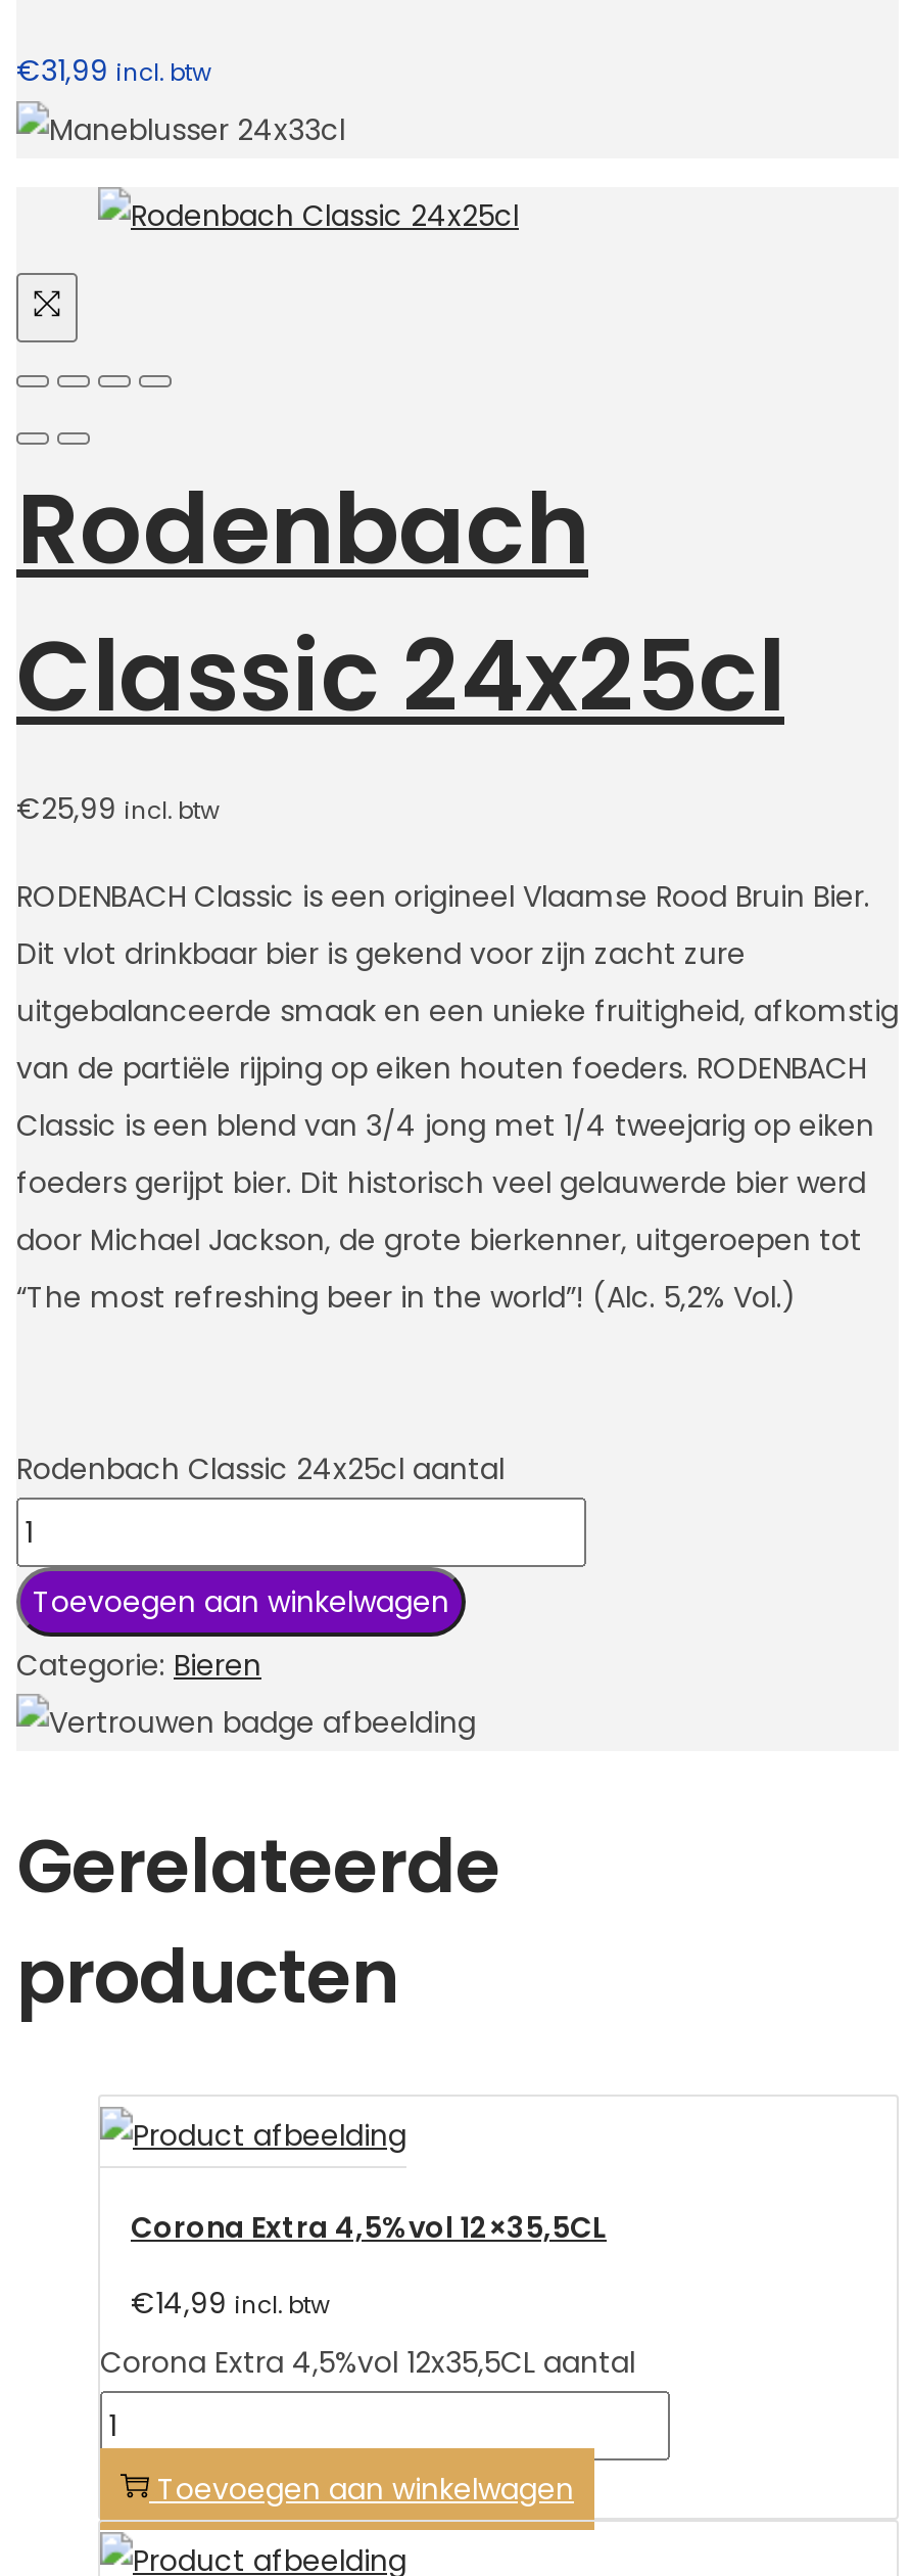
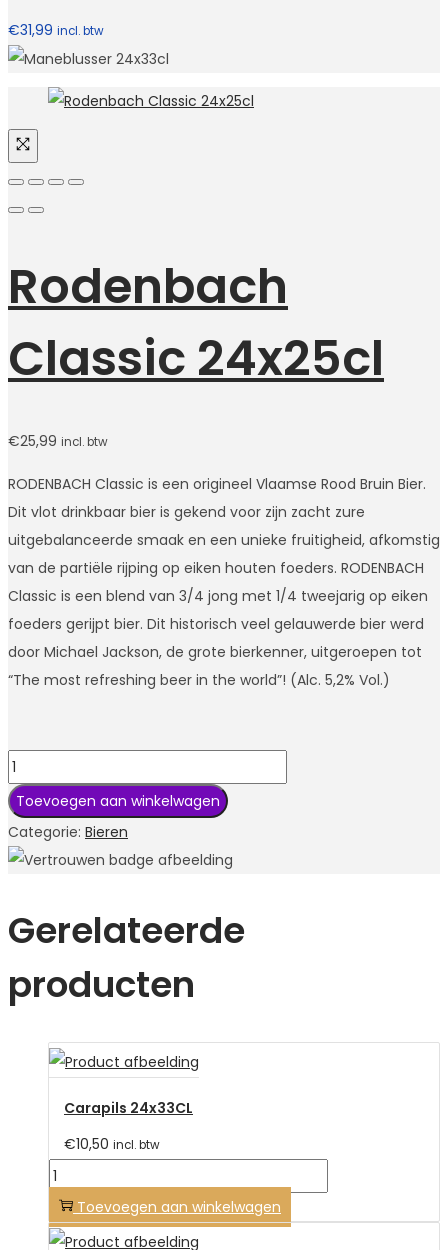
moved [16,461,784,745] -> [8,253,384,392]: Rodenbach | Classic 24x25cl
moved [16,788,899,1318] -> [8,431,440,690]: €25,99 incl. btw | RODENBACH Classic is een origineel Vlaamse Rood Bruin Bier. | Dit vlot drinkbaar bier is gekend voor zijn zacht zure | ... | door Michael Jackson, de grote bierkenner, uitgeroepen tot | “The most refreshing beer in the world”! (Alc. 5,2% Vol.)
[16,1449,505,1490] Rodenbach Classic 24x25cl aantal -> none
moved [16,1582,500,2029] -> [8,791,245,1010]: Toevoegen aan winkelwagen | Categorie: Bieren | Gerelateerde | producten
[131,2208,607,2249] Corona Extra 4,5%vol 12×35,5CL -> [64,1098,193,1118] Carapils 24x33CL
[100,2283,635,2383] €14,99 incl. btw | Corona Extra 4,5%vol 12x35,5CL aantal -> [64,1134,160,1154] €10,50 incl. btw

